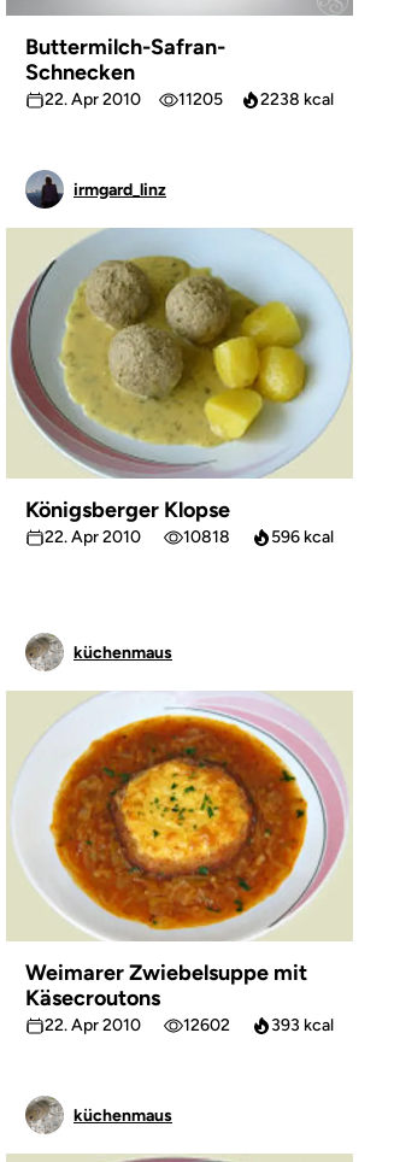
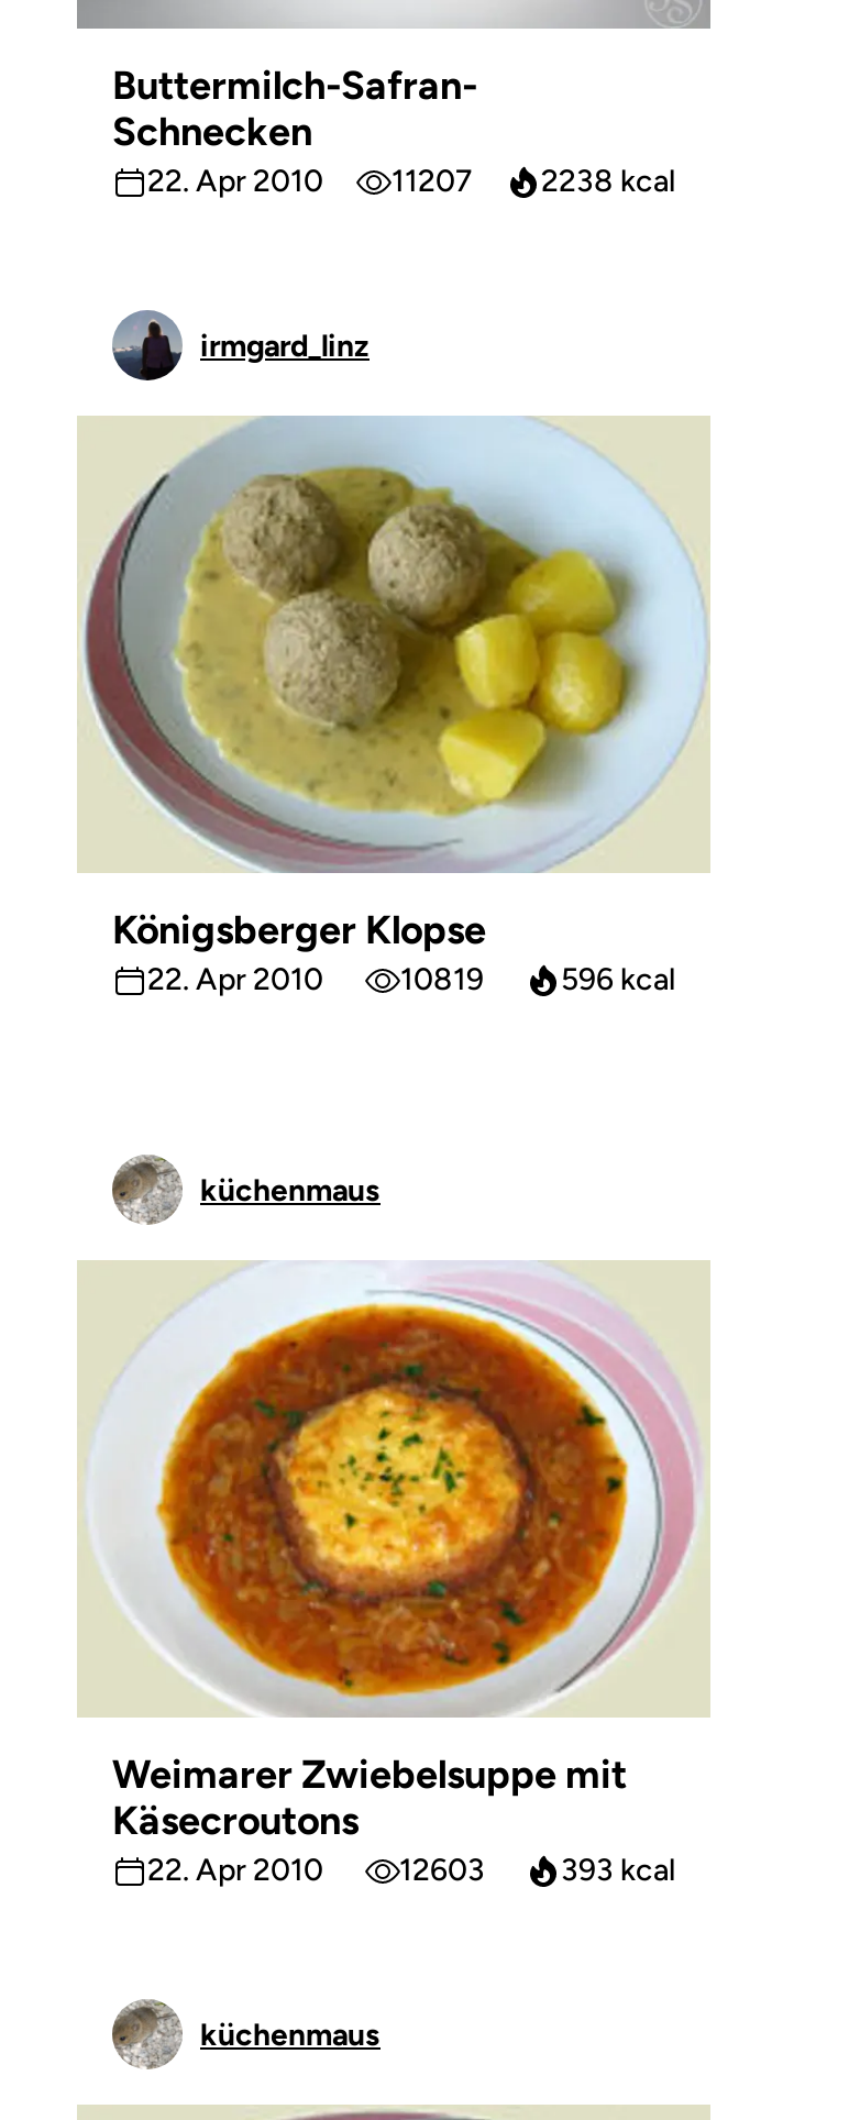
[45,89,334,110] 22. Apr 2010 11205 2238 kcal -> [147,163,675,200] 22. Apr 2010 11207 2238 kcal
[183,527,230,547] 10818 -> [400,961,484,998] 10819
[183,1015,230,1035] 12602 -> [399,1852,485,1889] 12603

